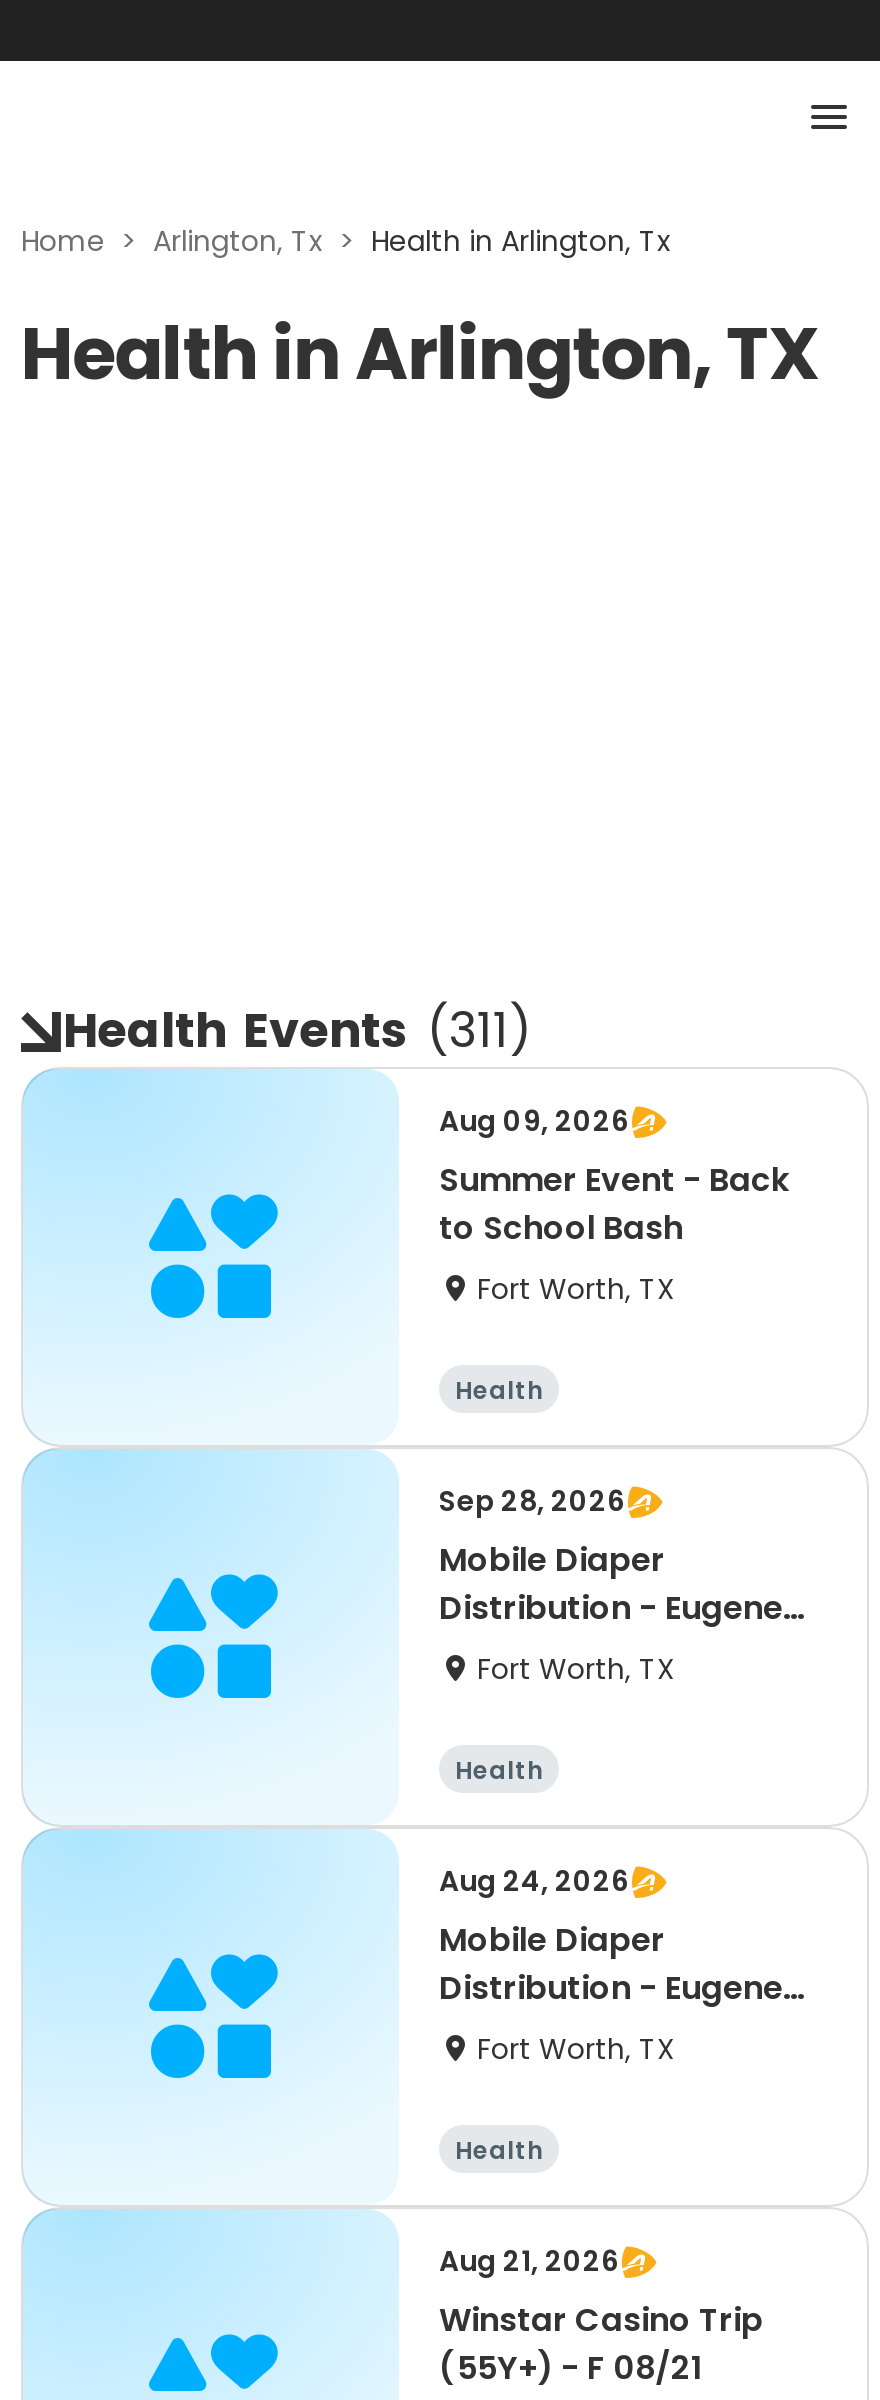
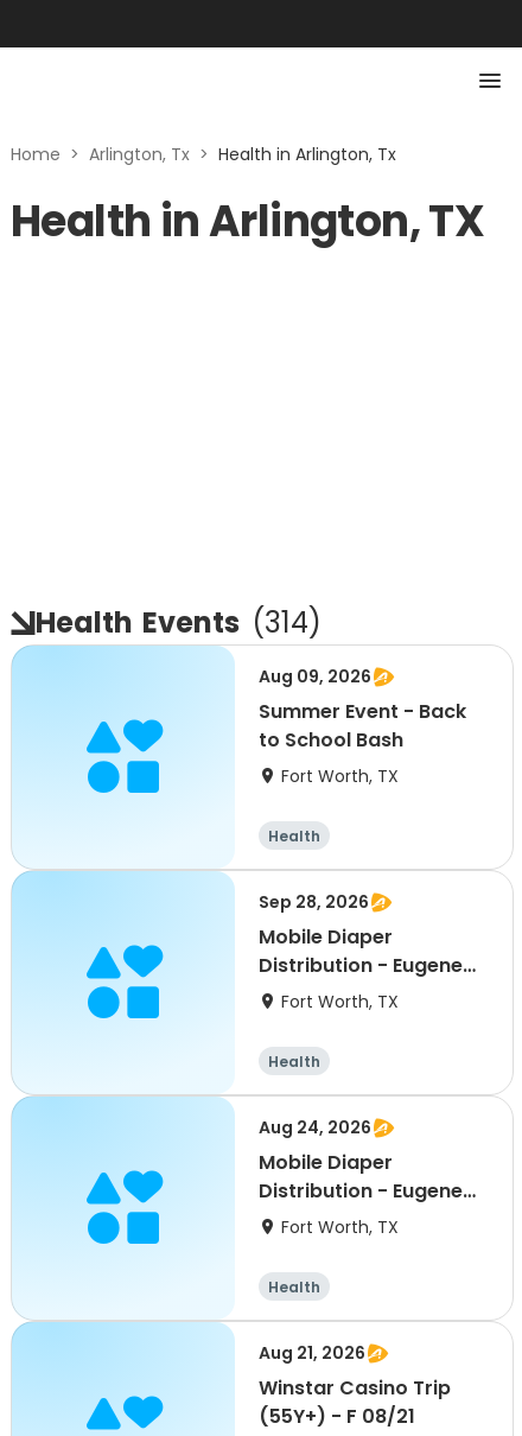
[63,997,531,1063] Health Events (311) -> [36,603,322,642] Health Events (314)

